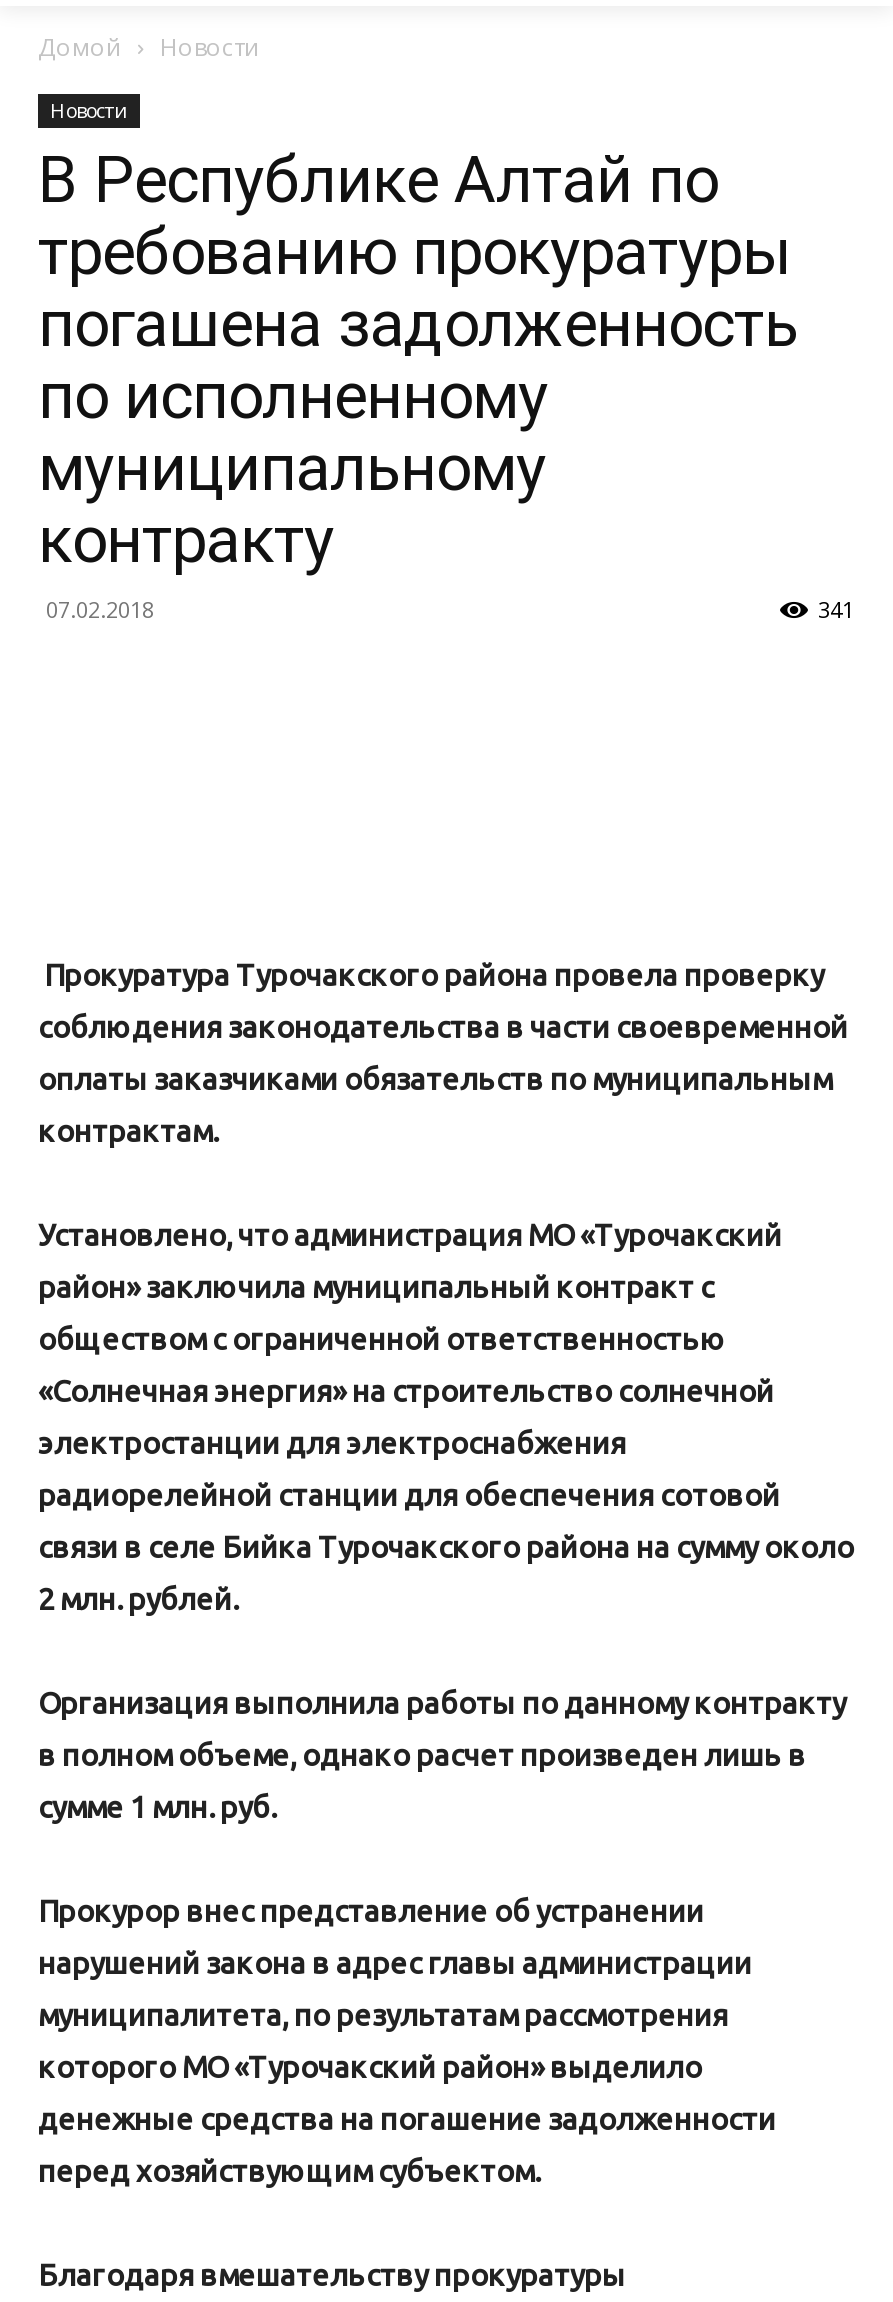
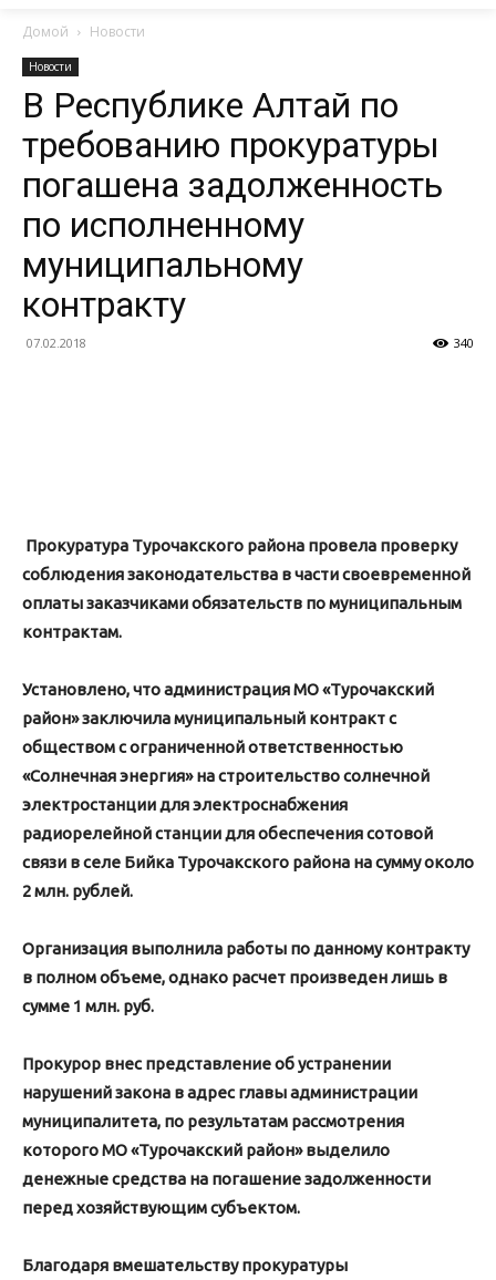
[818,595,854,625] 341 -> [454,335,474,351] 340

